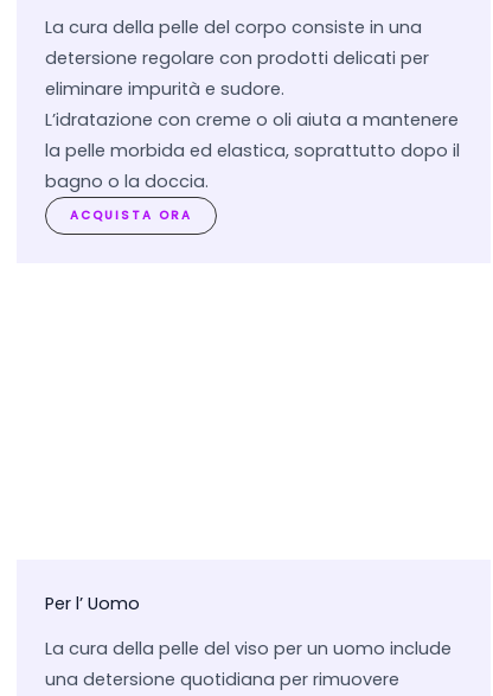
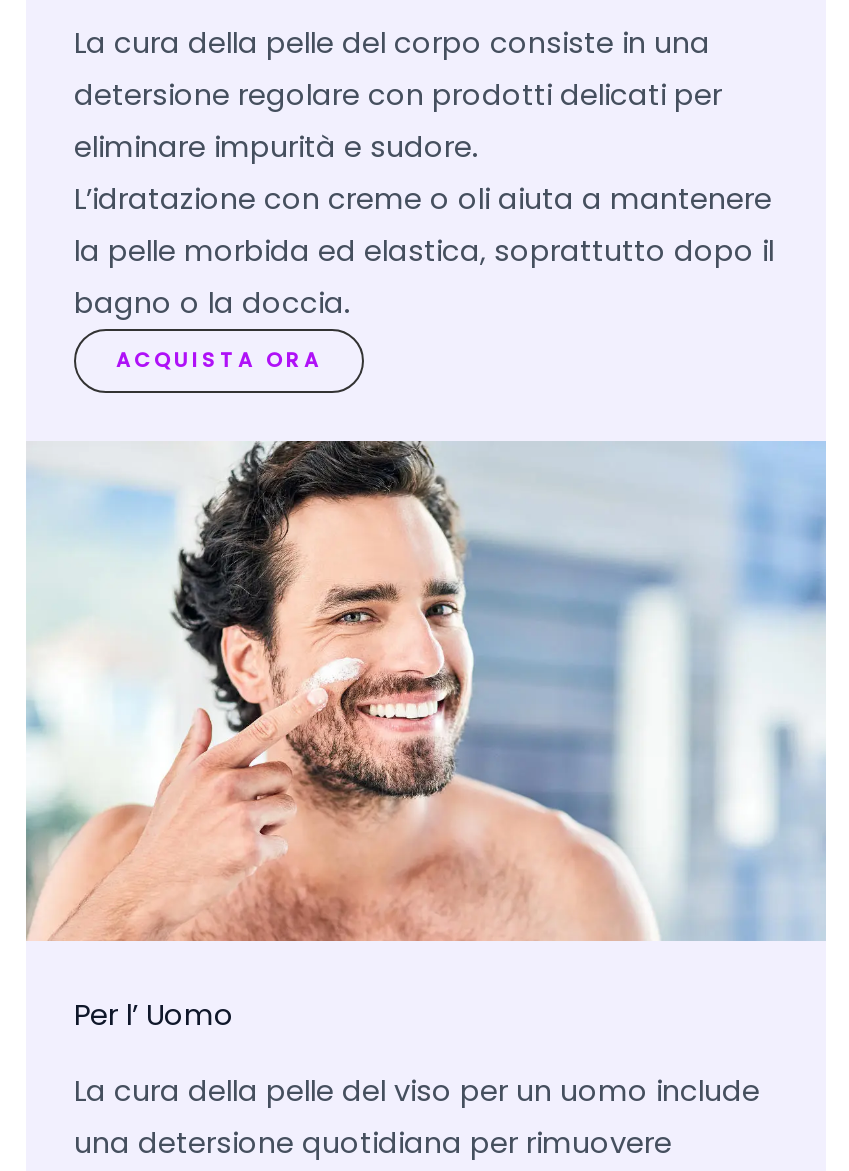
none -> [24,439,828,943] [image]

